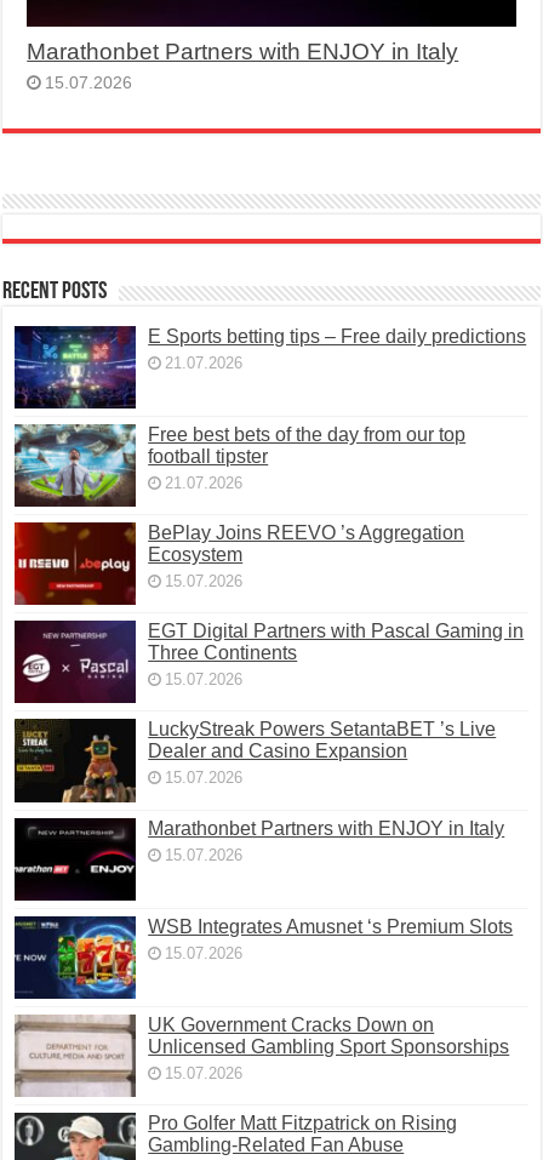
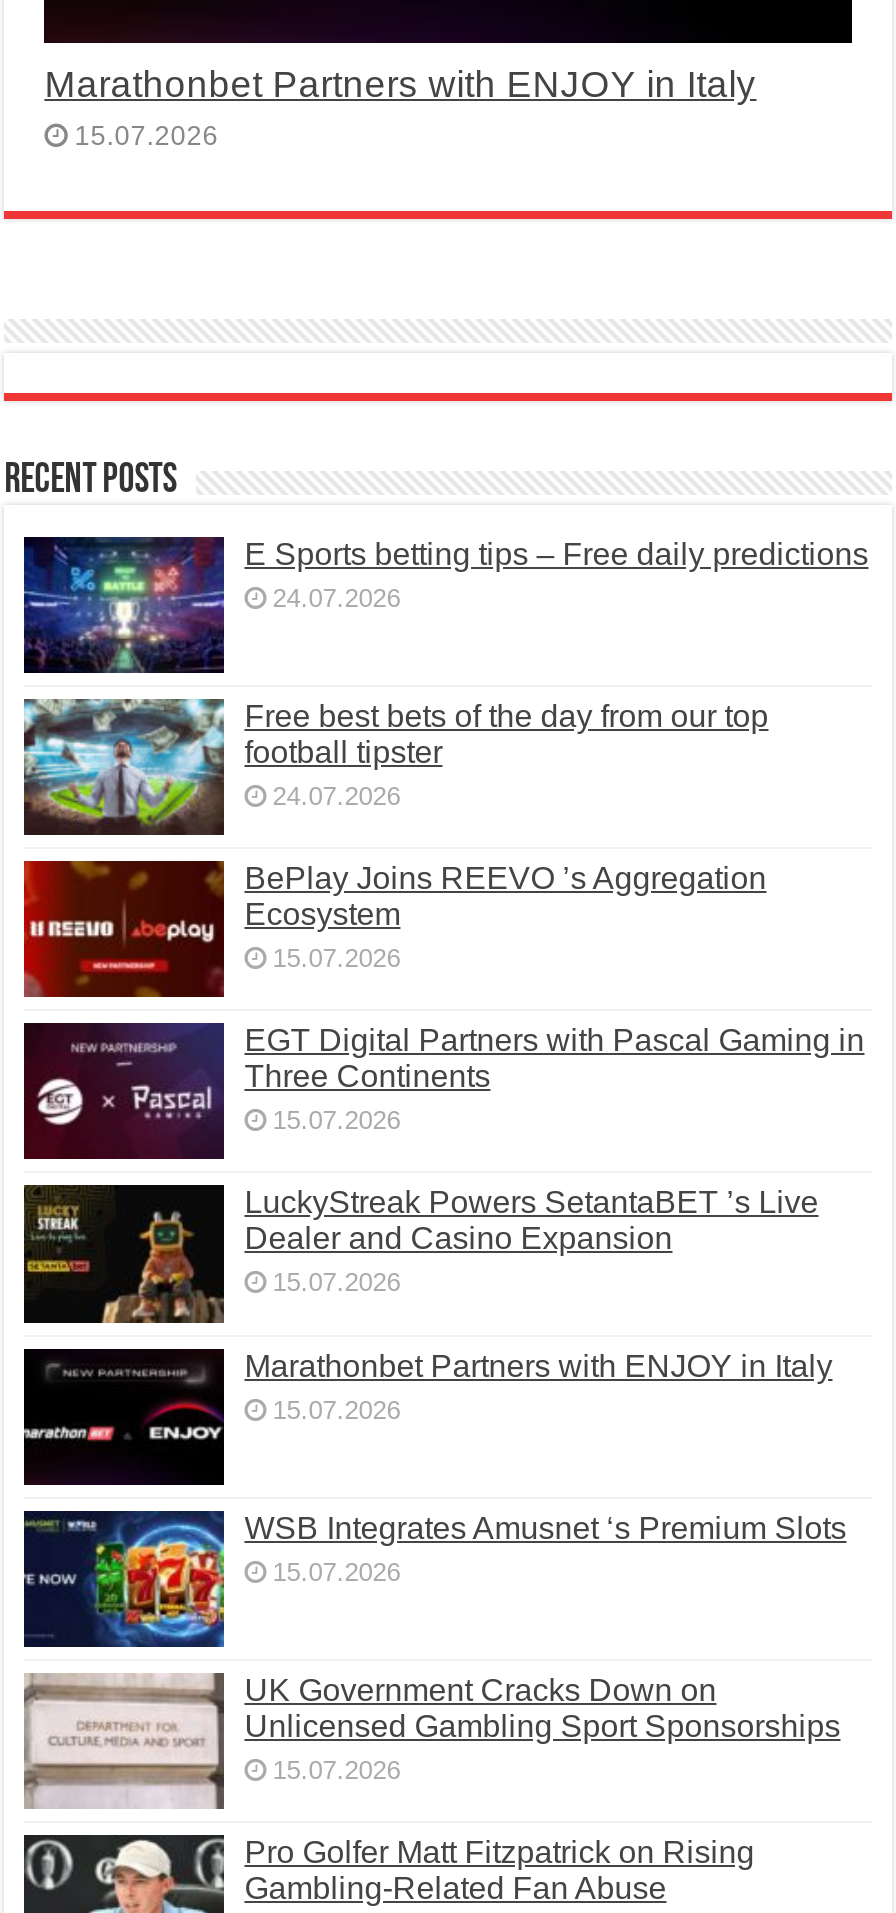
[165,354,243,372] 21.07.2026 -> [272,582,400,612] 24.07.2026
[165,474,243,492] 21.07.2026 -> [272,781,400,811] 24.07.2026

